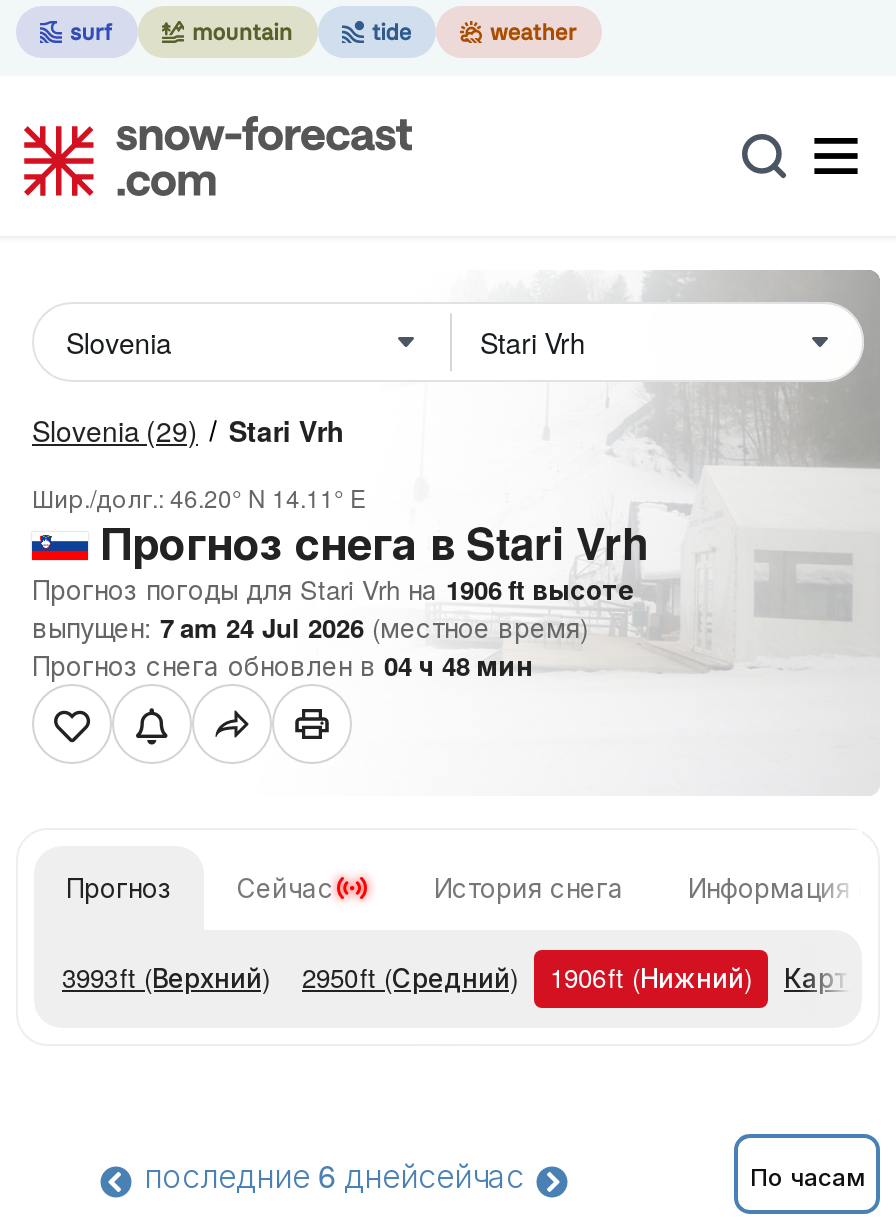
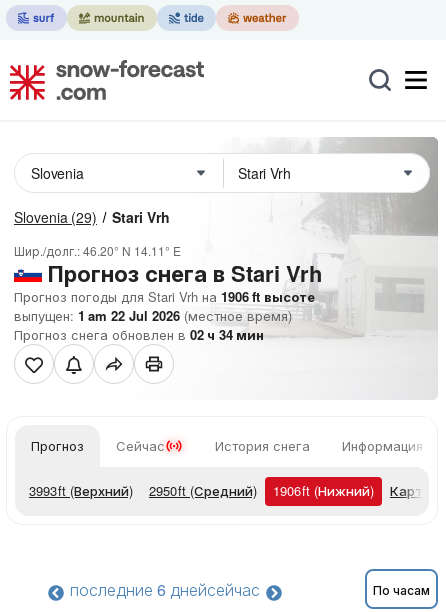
[32,608,588,646] выпущен: 7 am 24 Jul 2026 (местное время) -> [14,306,292,325] выпущен: 1 am 22 Jul 2026 (местное время)
[32,646,532,684] Прогноз снега обновлен в 04 ч 48 мин -> [14,325,264,344] Прогноз снега обновлен в 02 ч 34 мин

